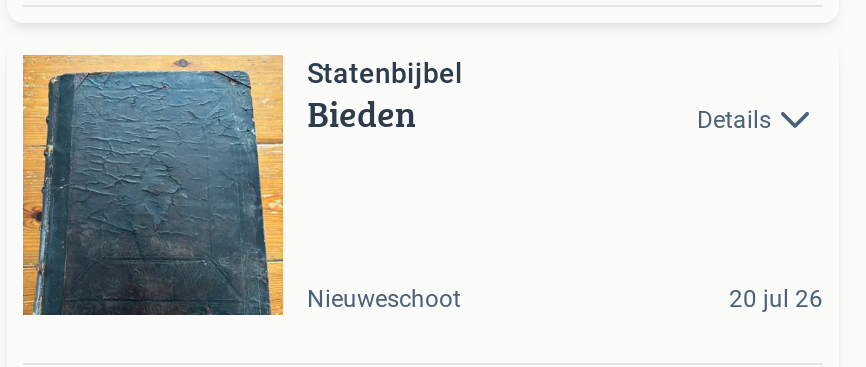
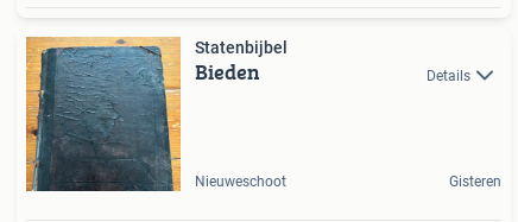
[729,286,823,314] 20 jul 26 -> [449,174,501,190] Gisteren

